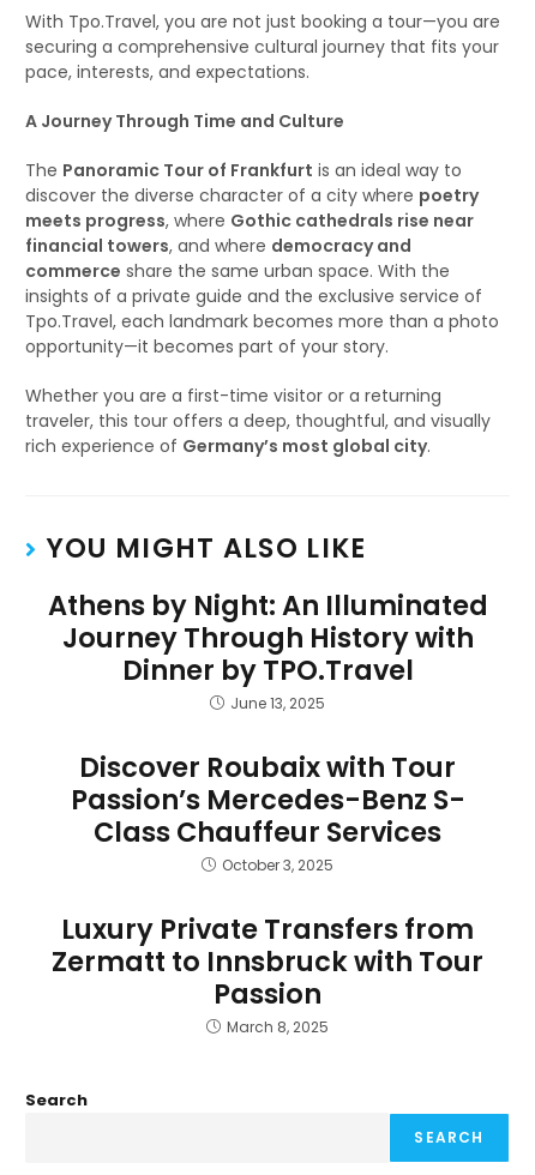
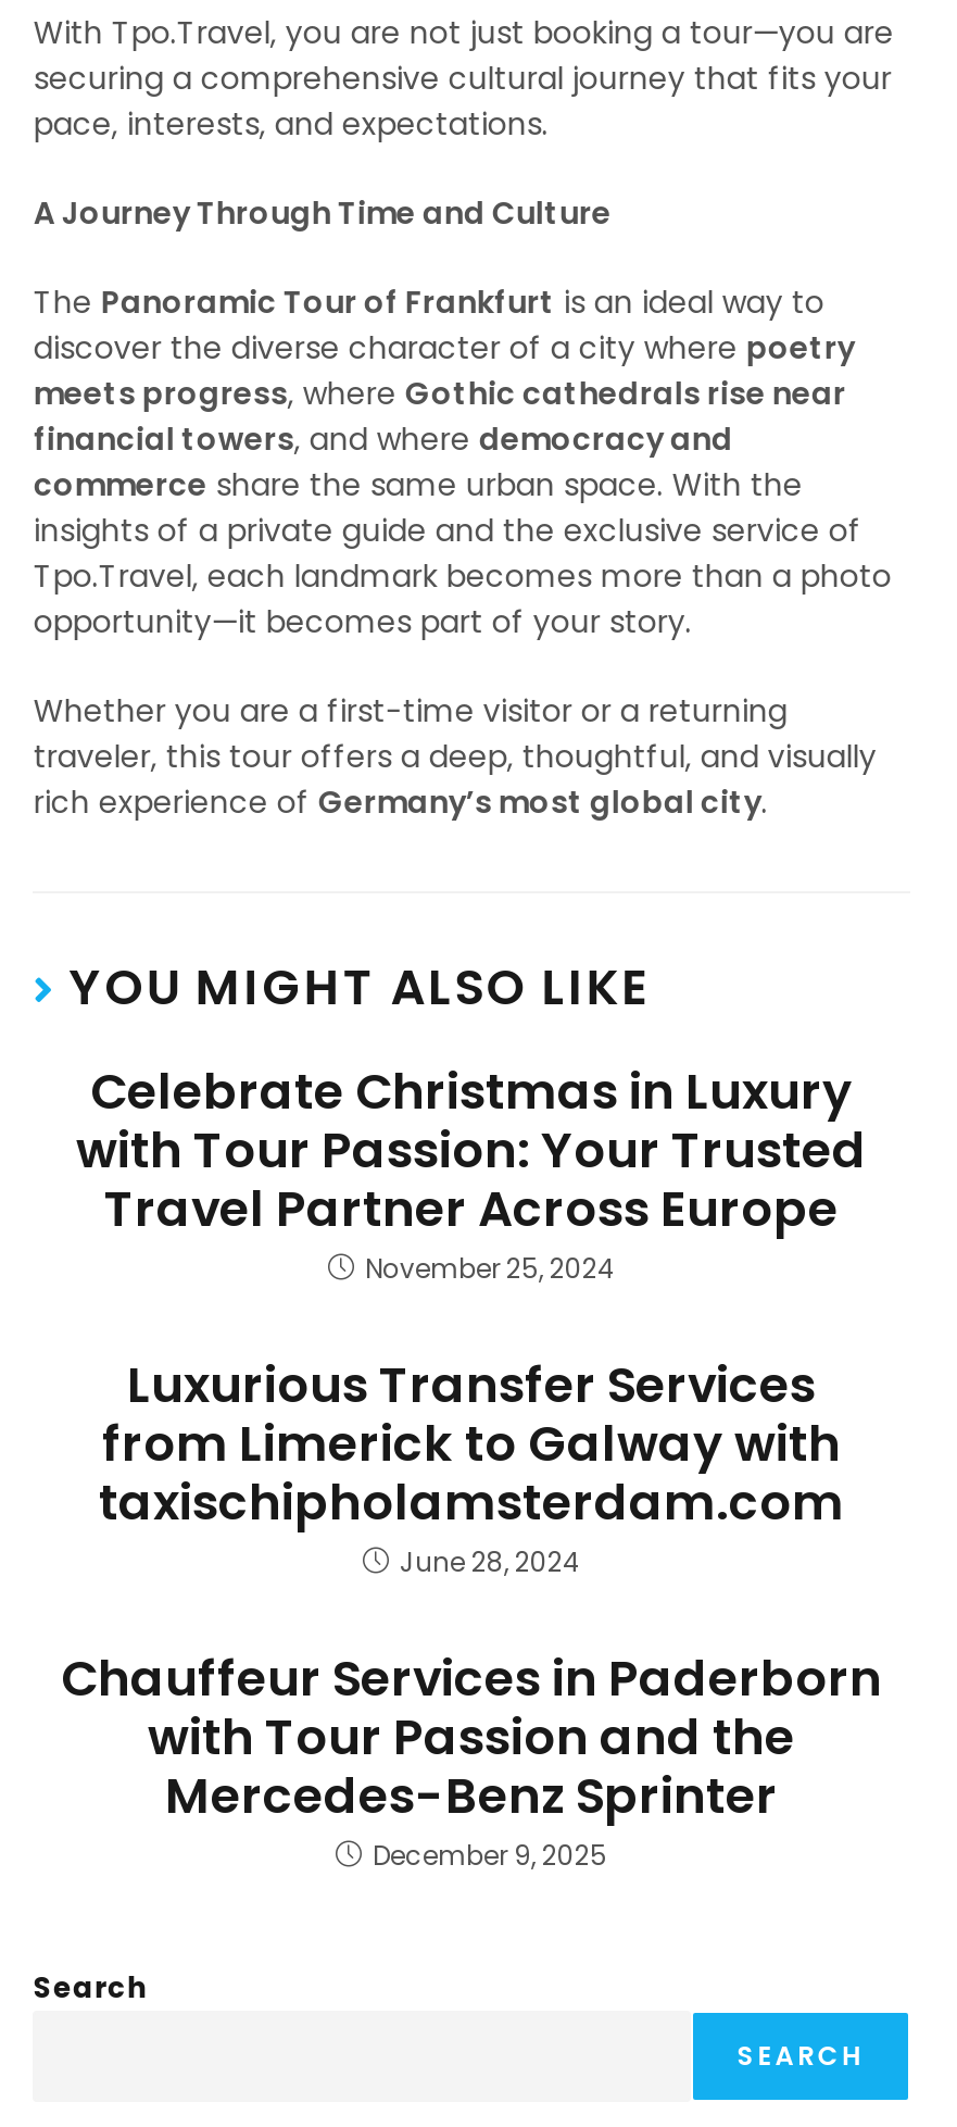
[47,586,488,713] Athens by Night: An Illuminated | Journey Through History with | Dinner by TPO.Travel | June 13, 2025 -> [76,1056,867,1287] Celebrate Christmas in Luxury | with Tour Passion: Your Trusted | Travel Partner Across Europe | November 25, 2024
[70,748,465,875] Discover Roubaix with Tour | Passion’s Mercedes-Benz S- | Class Chauffeur Services | October 3, 2025 -> [99,1350,844,1580] Luxurious Transfer Services | from Limerick to Galway with | taxischipholamsterdam.com | June 28, 2024
[52,910,483,1037] Luxury Private Transfers from | Zermatt to Innsbruck with Tour | Passion | March 8, 2025 -> [61,1643,882,1874] Chauffeur Services in Paderborn | with Tour Passion and the | Mercedes-Benz Sprinter | December 9, 2025

